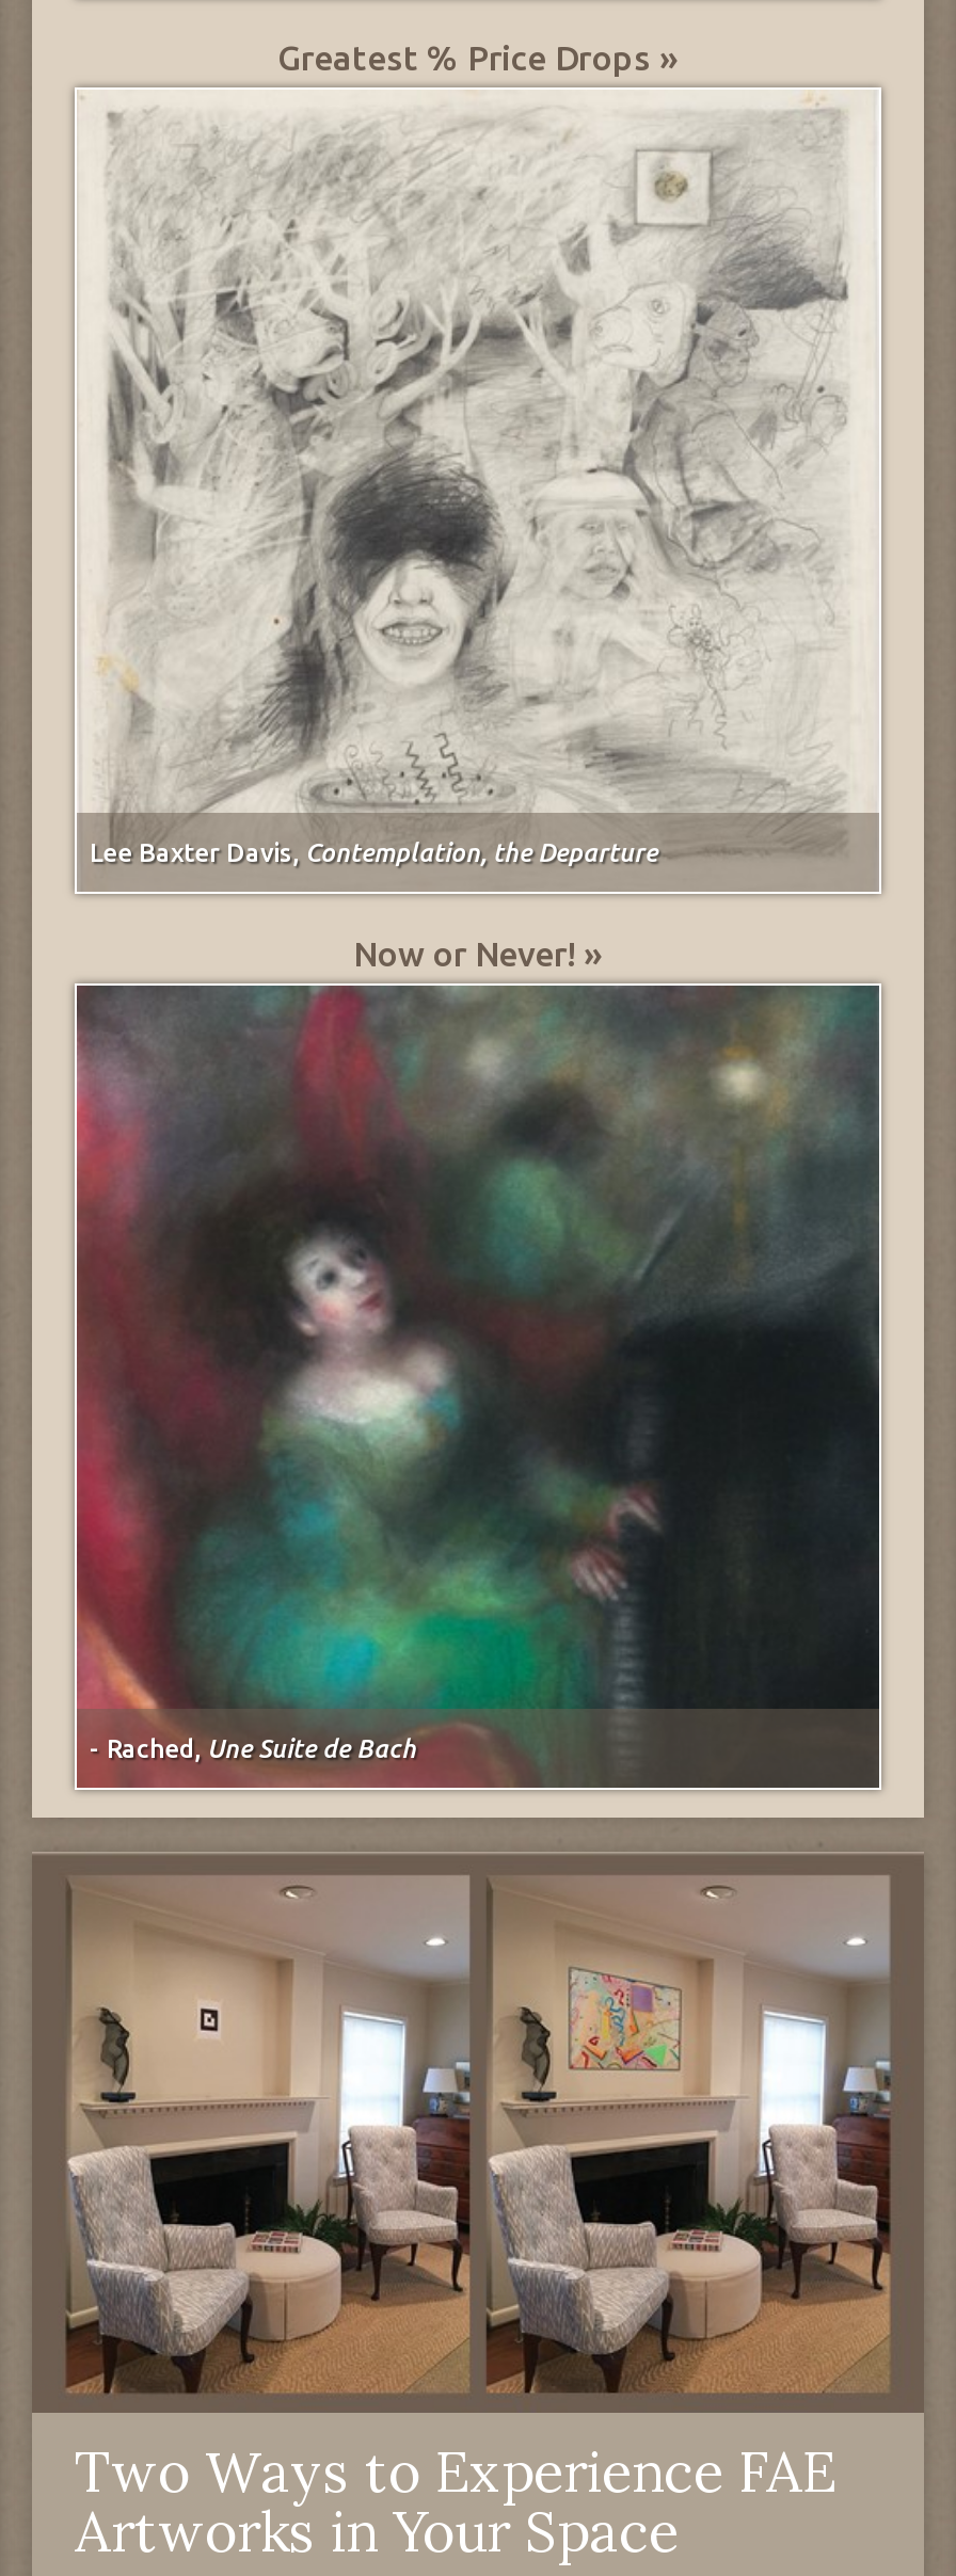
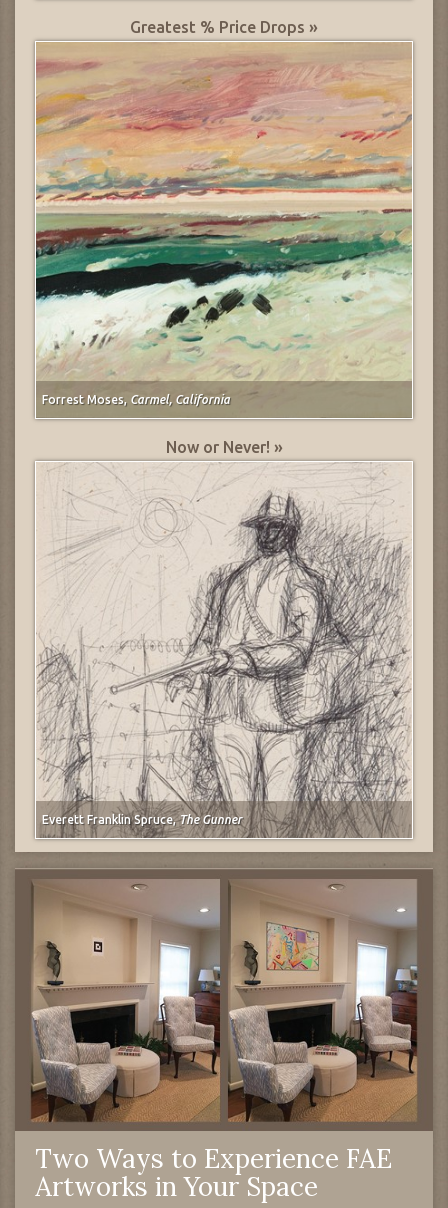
[75,87,881,866] [image] | Lee Baxter Davis, Contemplation, the Departure -> [35,42,412,406] [image] | Forrest Moses, Carmel, California
[75,983,881,1788] [image] | - Rached, Une Suite de Bach -> [35,461,413,838] [image] | Everett Franklin Spruce, The Gunner

